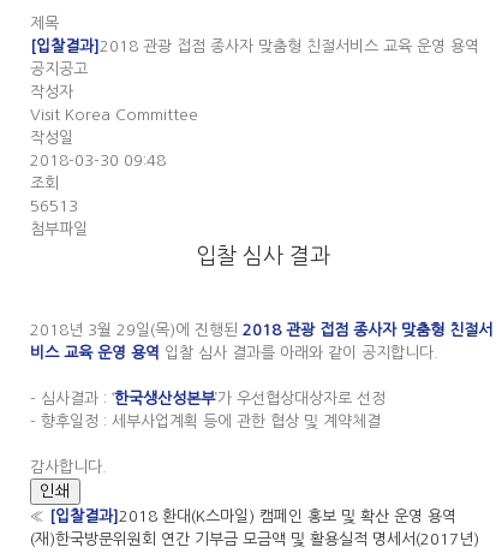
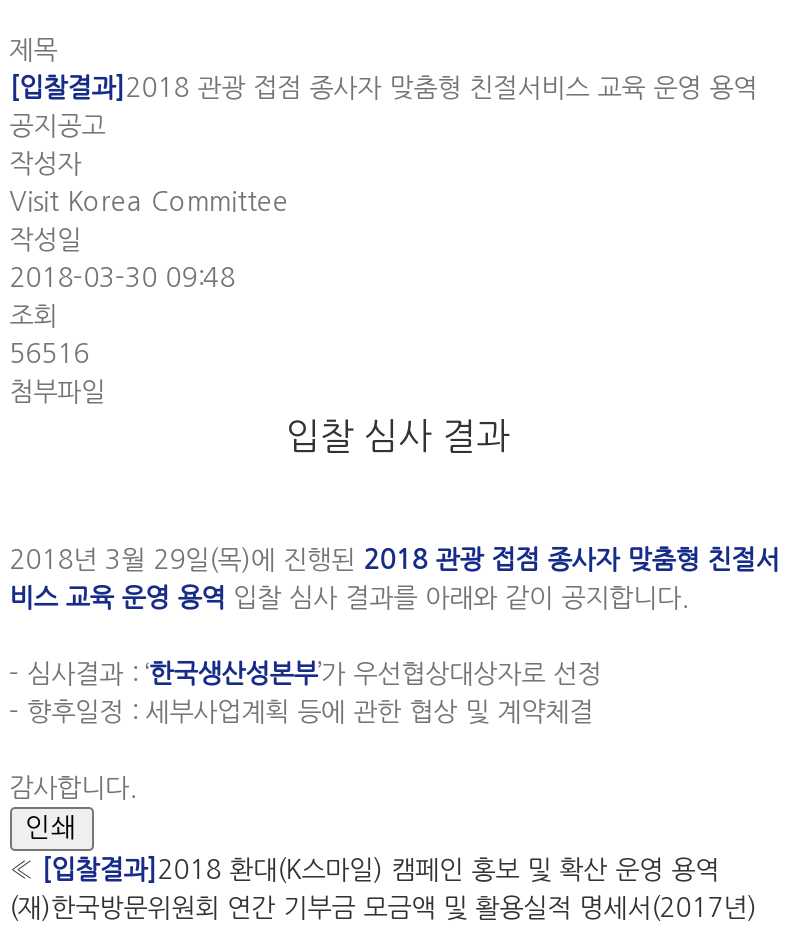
[30,198,78,214] 56513 -> [9,340,89,366] 56516

